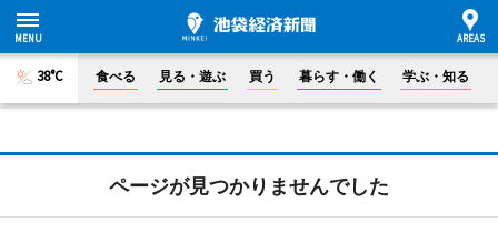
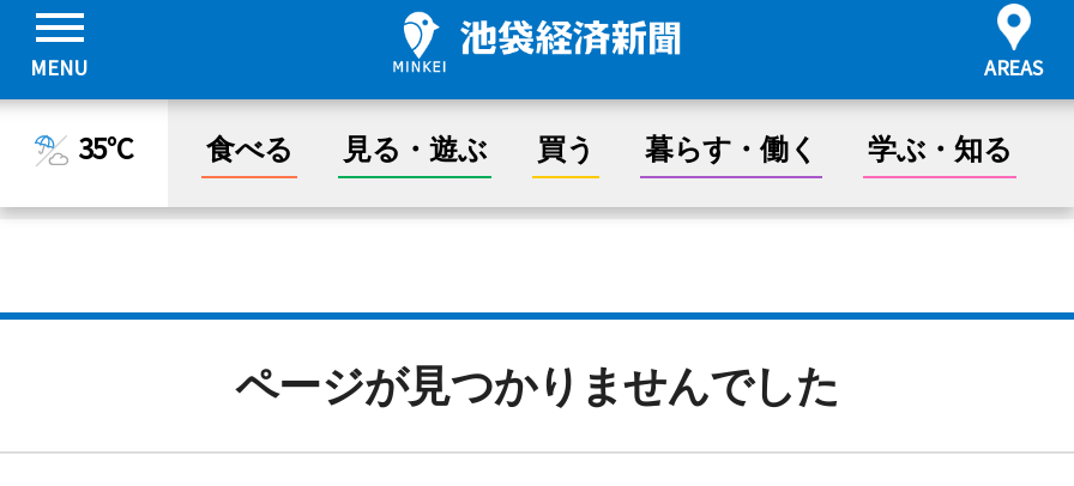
[36,67,469,86] 38°C 食べる 見る・遊ぶ 買う 暮らす・働く 学ぶ・知る -> [78,129,1012,170] 35°C 食べる 見る・遊ぶ 買う 暮らす・働く 学ぶ・知る

